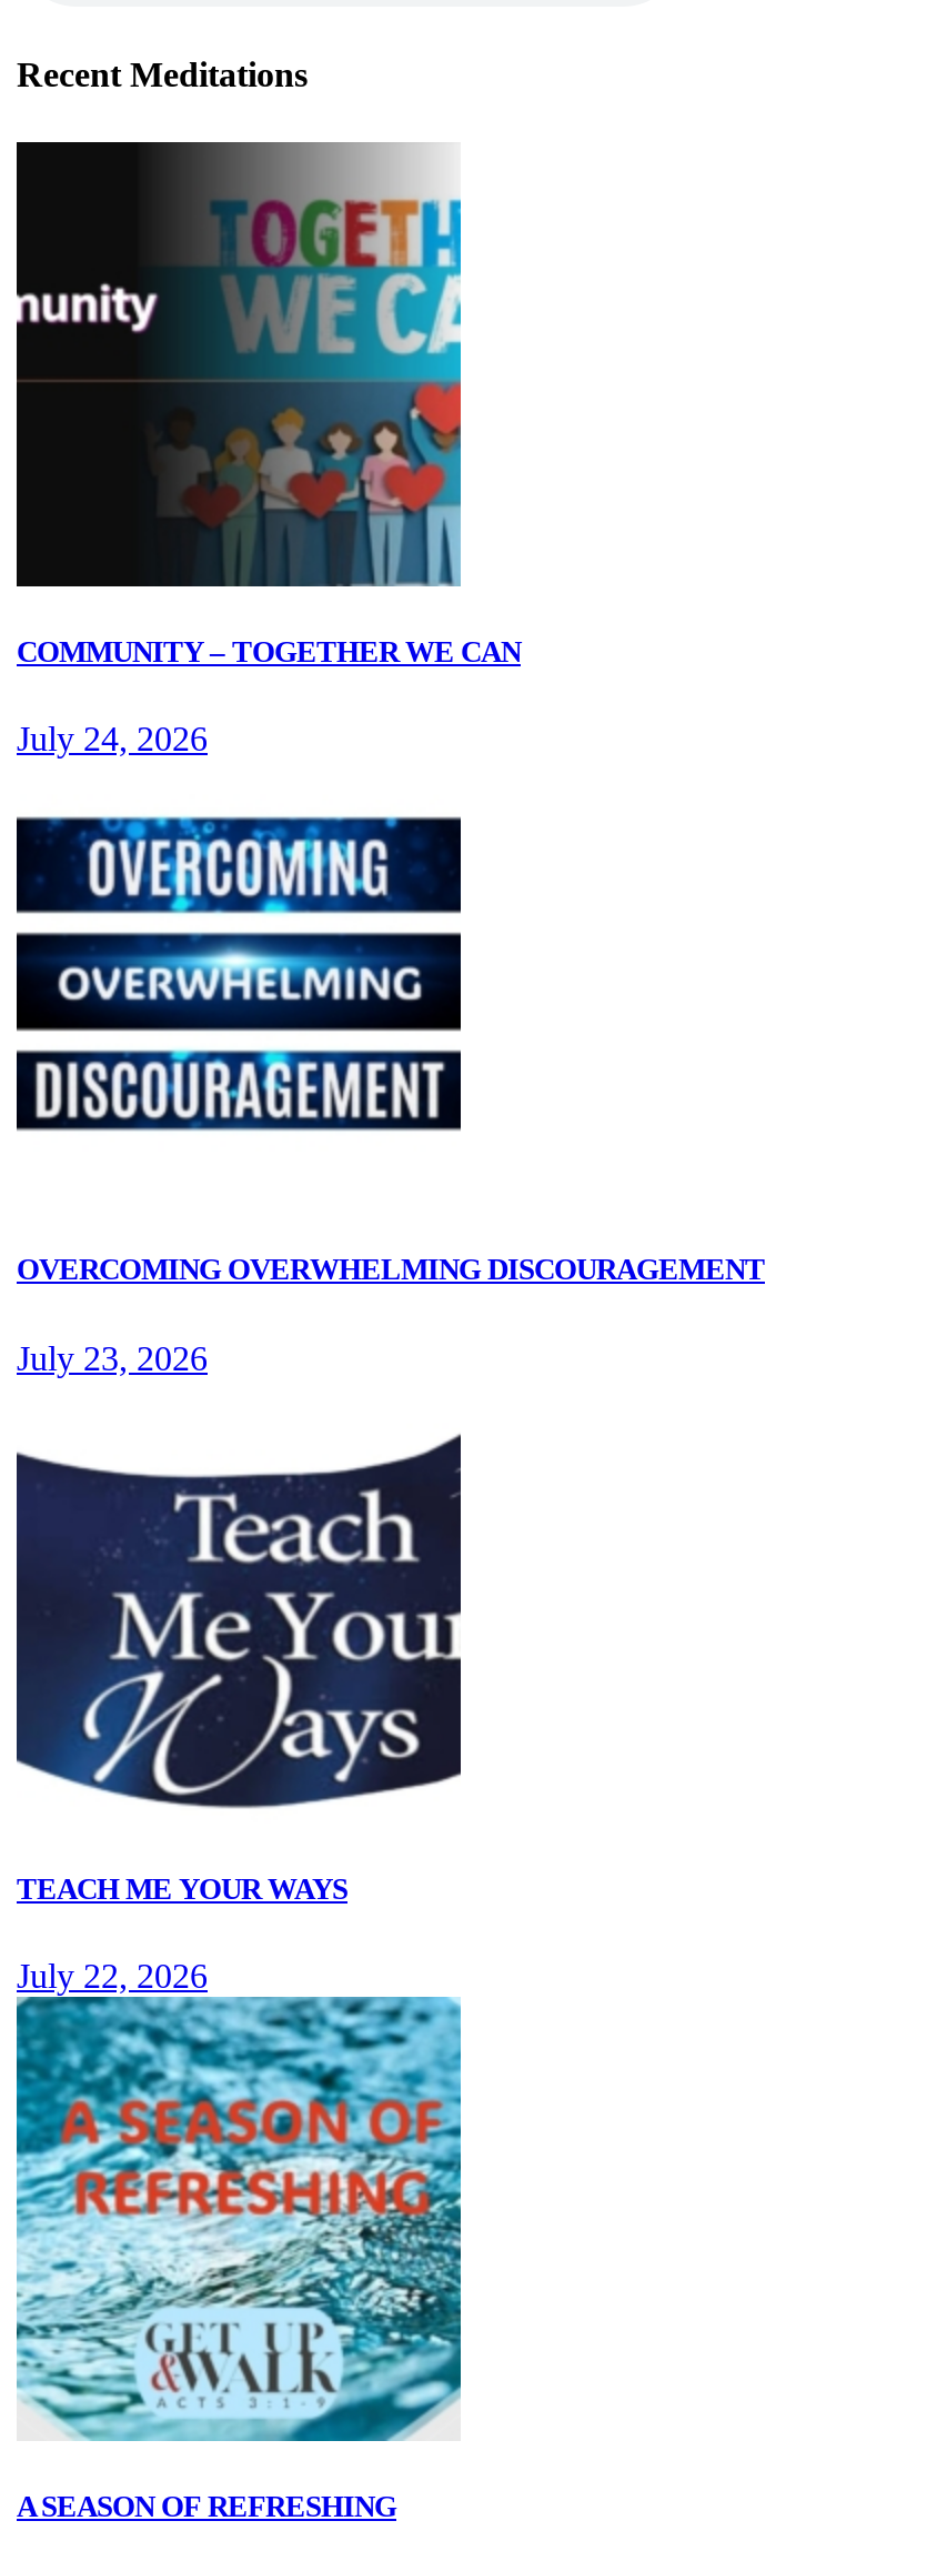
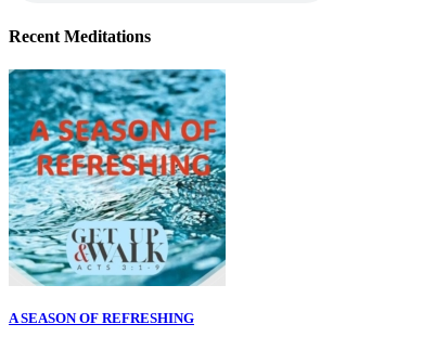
[14,140,521,758] [image] | COMMUNITY – TOGETHER WE CAN | July 24, 2026 -> none
[14,815,463,915] [image] -> none
[14,931,463,1033] [image] -> none
[14,1048,463,1133] [image] -> none
[17,1254,765,1376] OVERCOMING OVERWHELMING DISCOURAGEMENT | July 23, 2026 -> none
[14,1435,463,1994] [image] | TEACH ME YOUR WAYS | July 22, 2026 -> none

